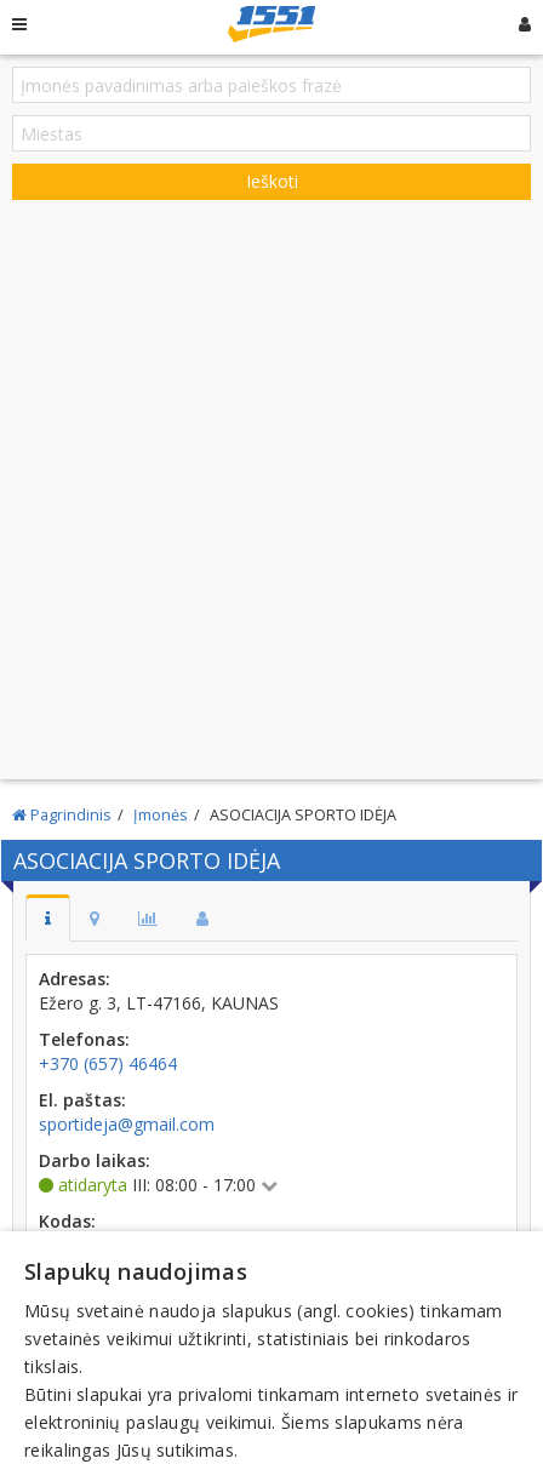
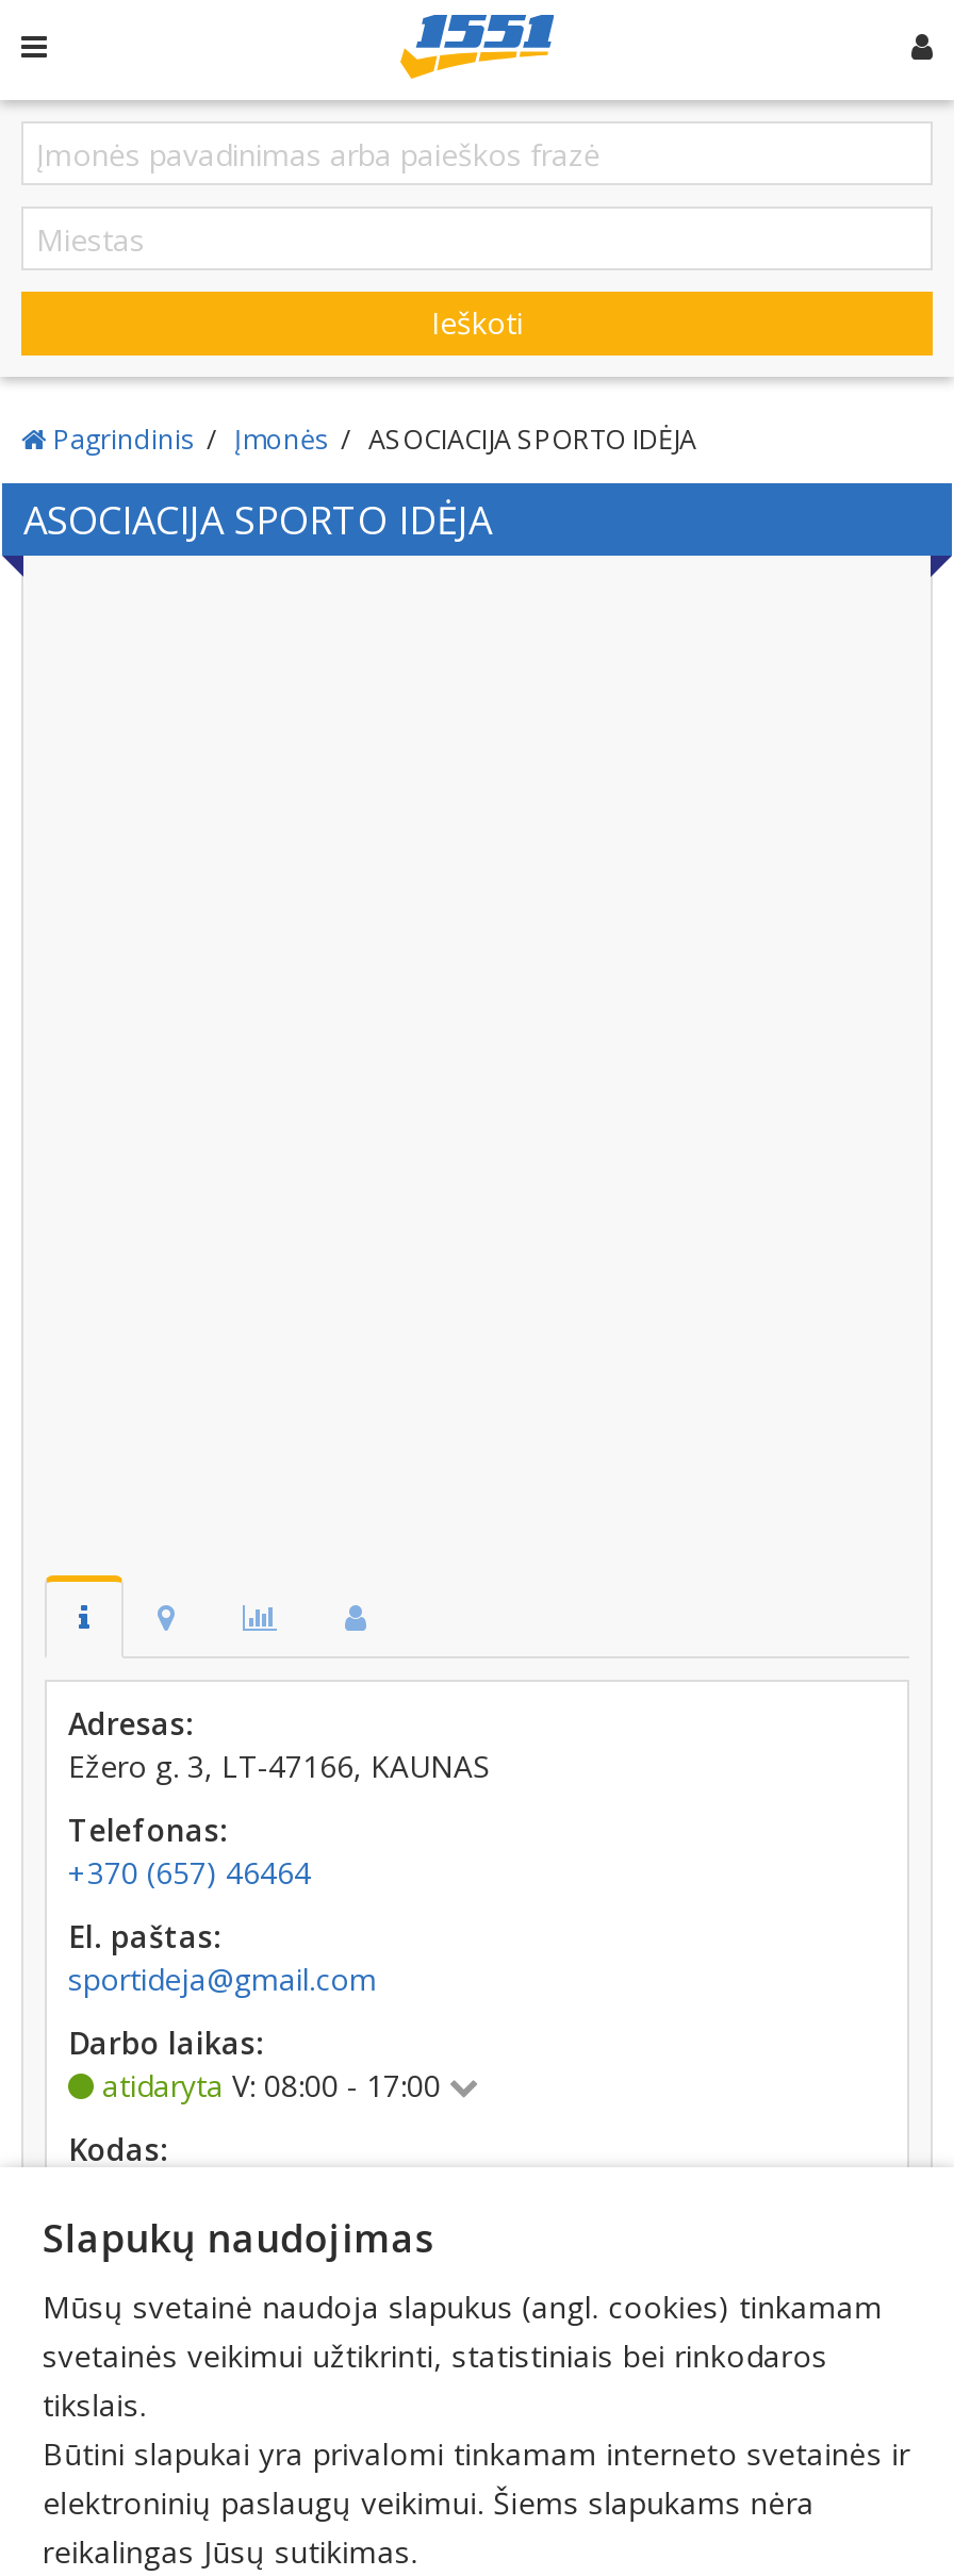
moved [13,805,396,875] -> [23,422,696,545]: Pagrindinis | Įmonės | ASOCIACIJA SPORTO IDĖJA | ASOCIACIJA SPORTO IDĖJA
[53,1173,261,1196] atidaryta III: 08:00 - 17:00 -> [94,2065,449,2106] atidaryta V: 08:00 - 17:00

